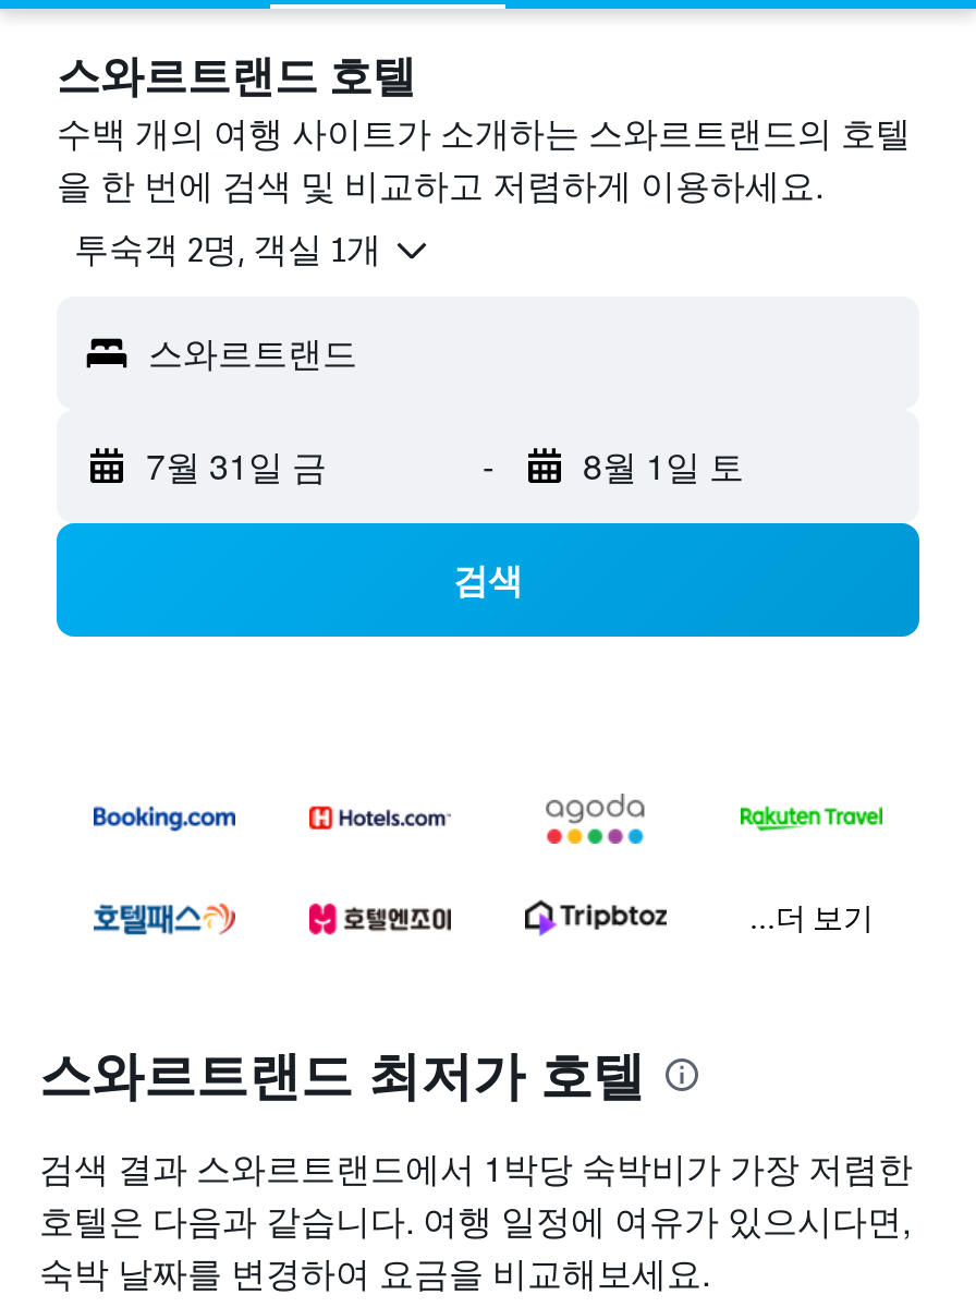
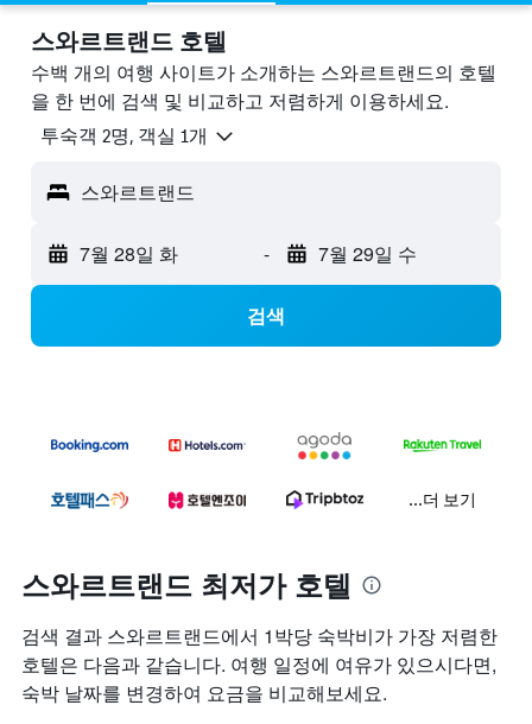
[146,441,327,491] 7월 31일 금 -> [80,240,178,267] 7월 28일 화
[583,441,744,491] 8월 1일 토 -> [318,240,416,267] 7월 29일 수

